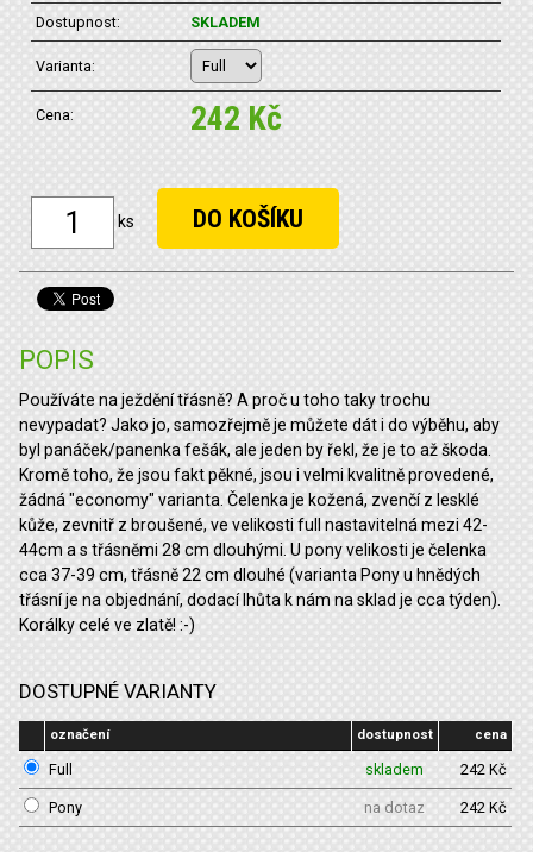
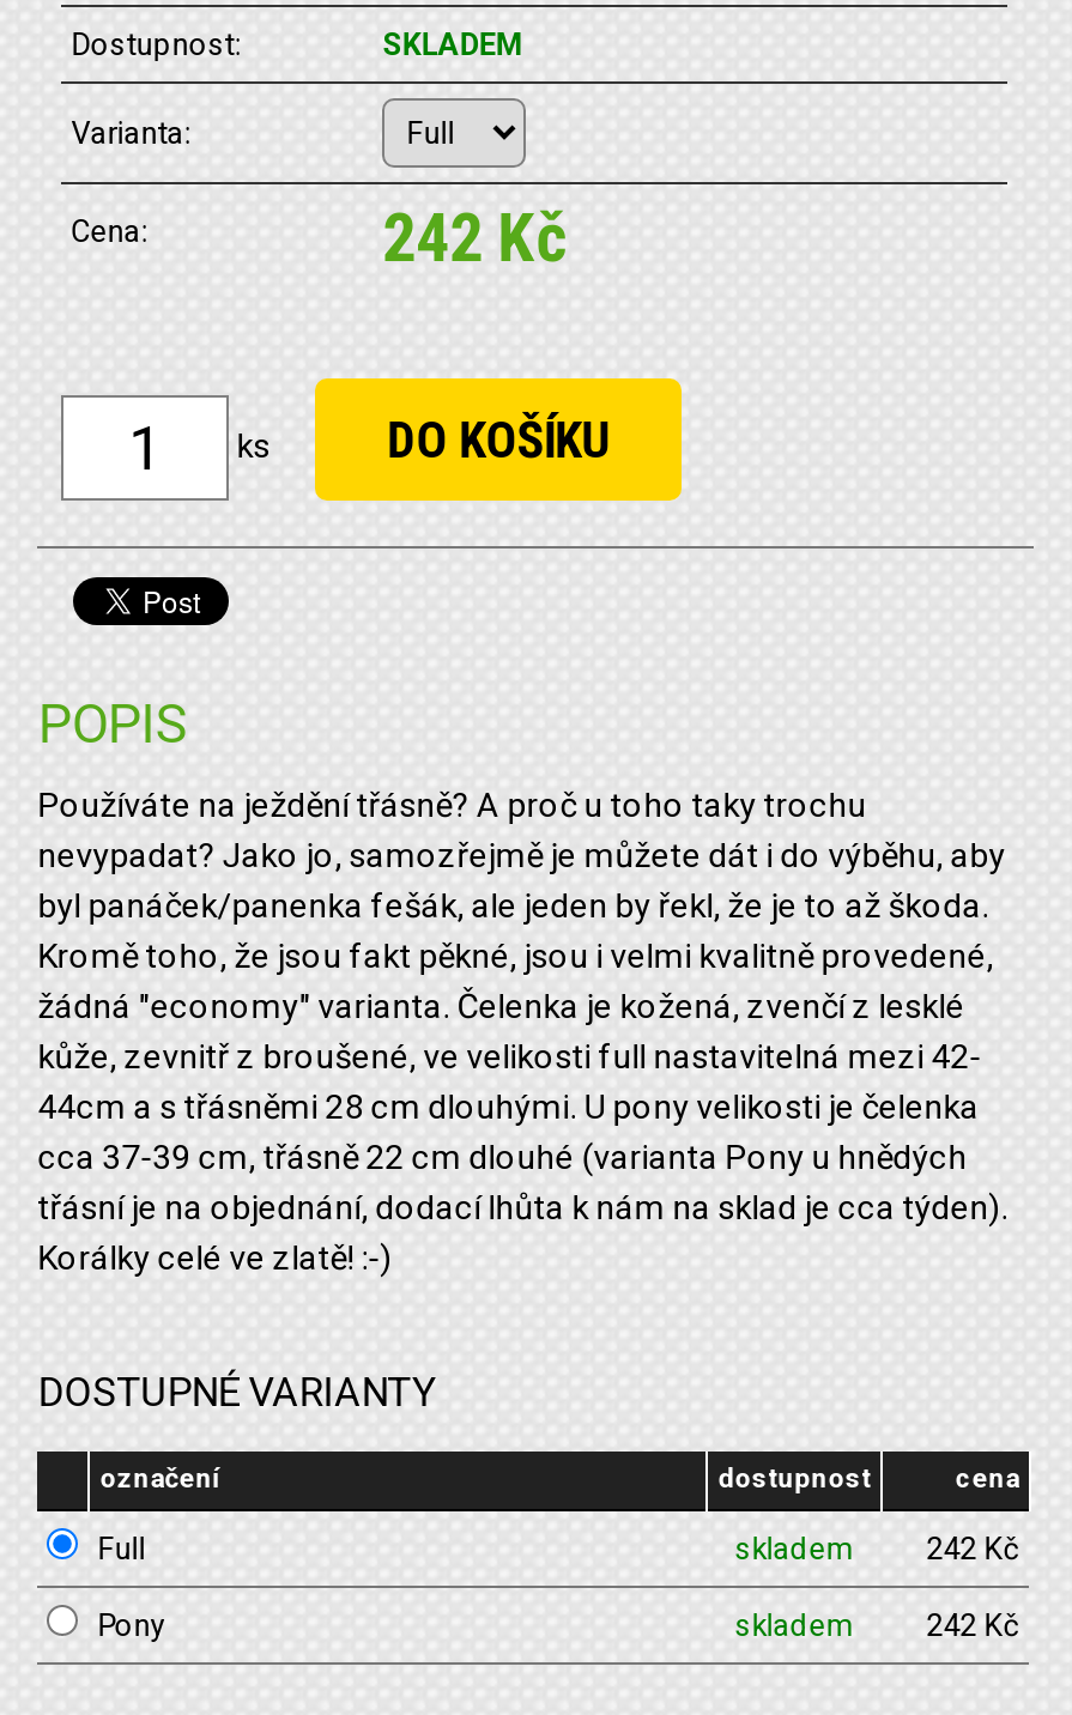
[364,799,425,816] na dotaz -> [735,1607,852,1643] skladem

